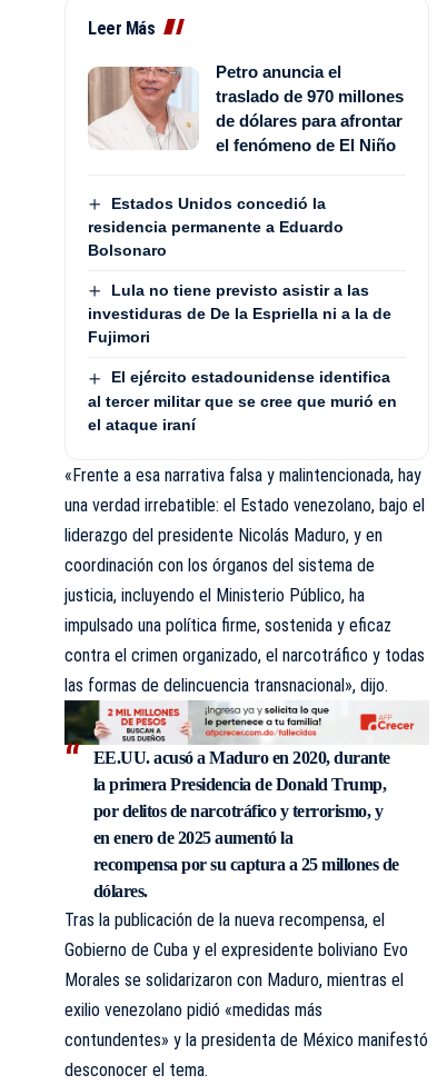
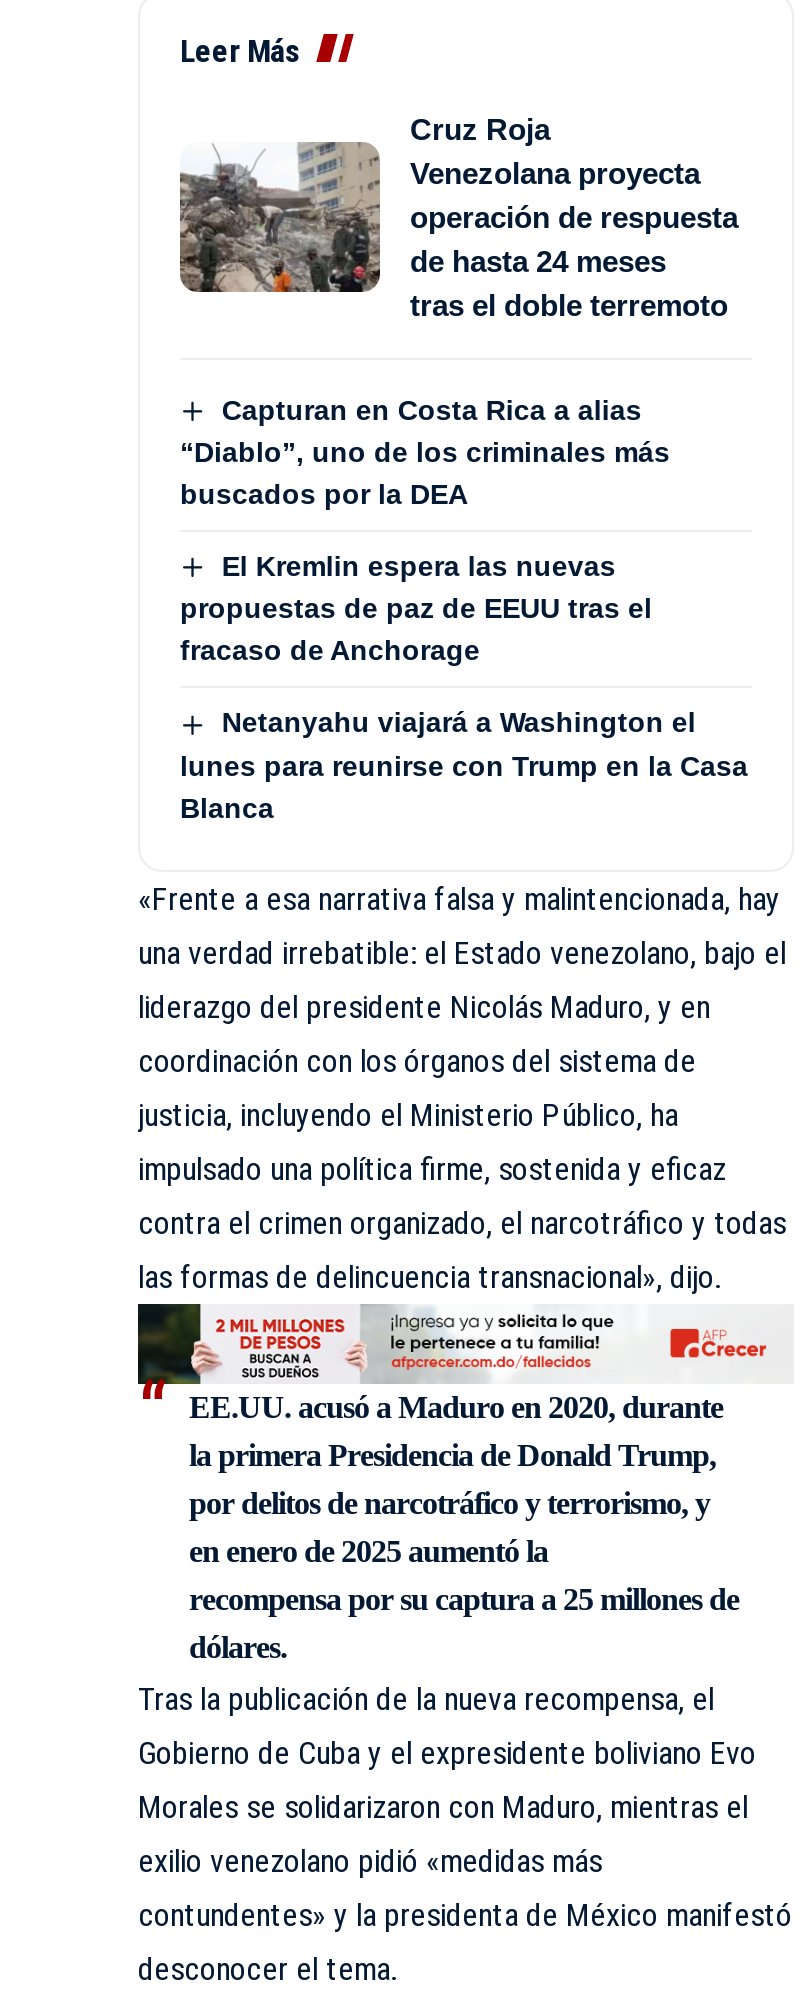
[88,62,404,154] [image] | Petro anuncia el | traslado de 970 millones | de dólares para afrontar | el fenómeno de El Niño -> [180,112,738,322] [image] | Cruz Roja | Venezolana proyecta | operación de respuesta | de hasta 24 meses | tras el doble terremoto
[88,194,344,259] Estados Unidos concedió la | residencia permanente a Eduardo | Bolsonaro -> [180,394,670,510] Capturan en Costa Rica a alias | “Diablo”, uno de los criminales más | buscados por la DEA
[88,281,391,346] Lula no tiene previsto asistir a las | investiduras de De la Espriella ni a la de | Fujimori -> [180,550,652,667] El Kremlin espera las nuevas | propuestas de paz de EEUU tras el | fracaso de Anchorage
[88,368,397,433] El ejército estadounidense identifica | al tercer militar que se cree que murió en | el ataque iraní -> [180,707,748,823] Netanyahu viajará a Washington el | lunes para reunirse con Trump en la Casa | Blanca

